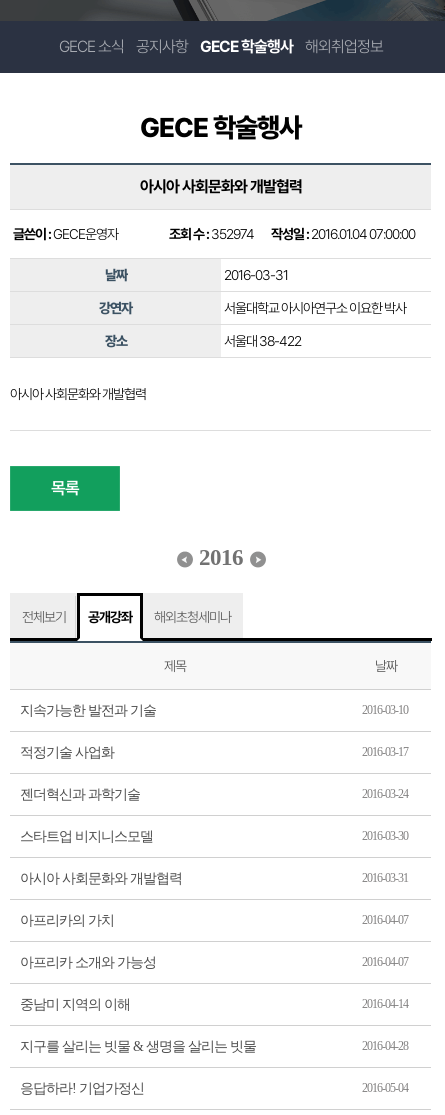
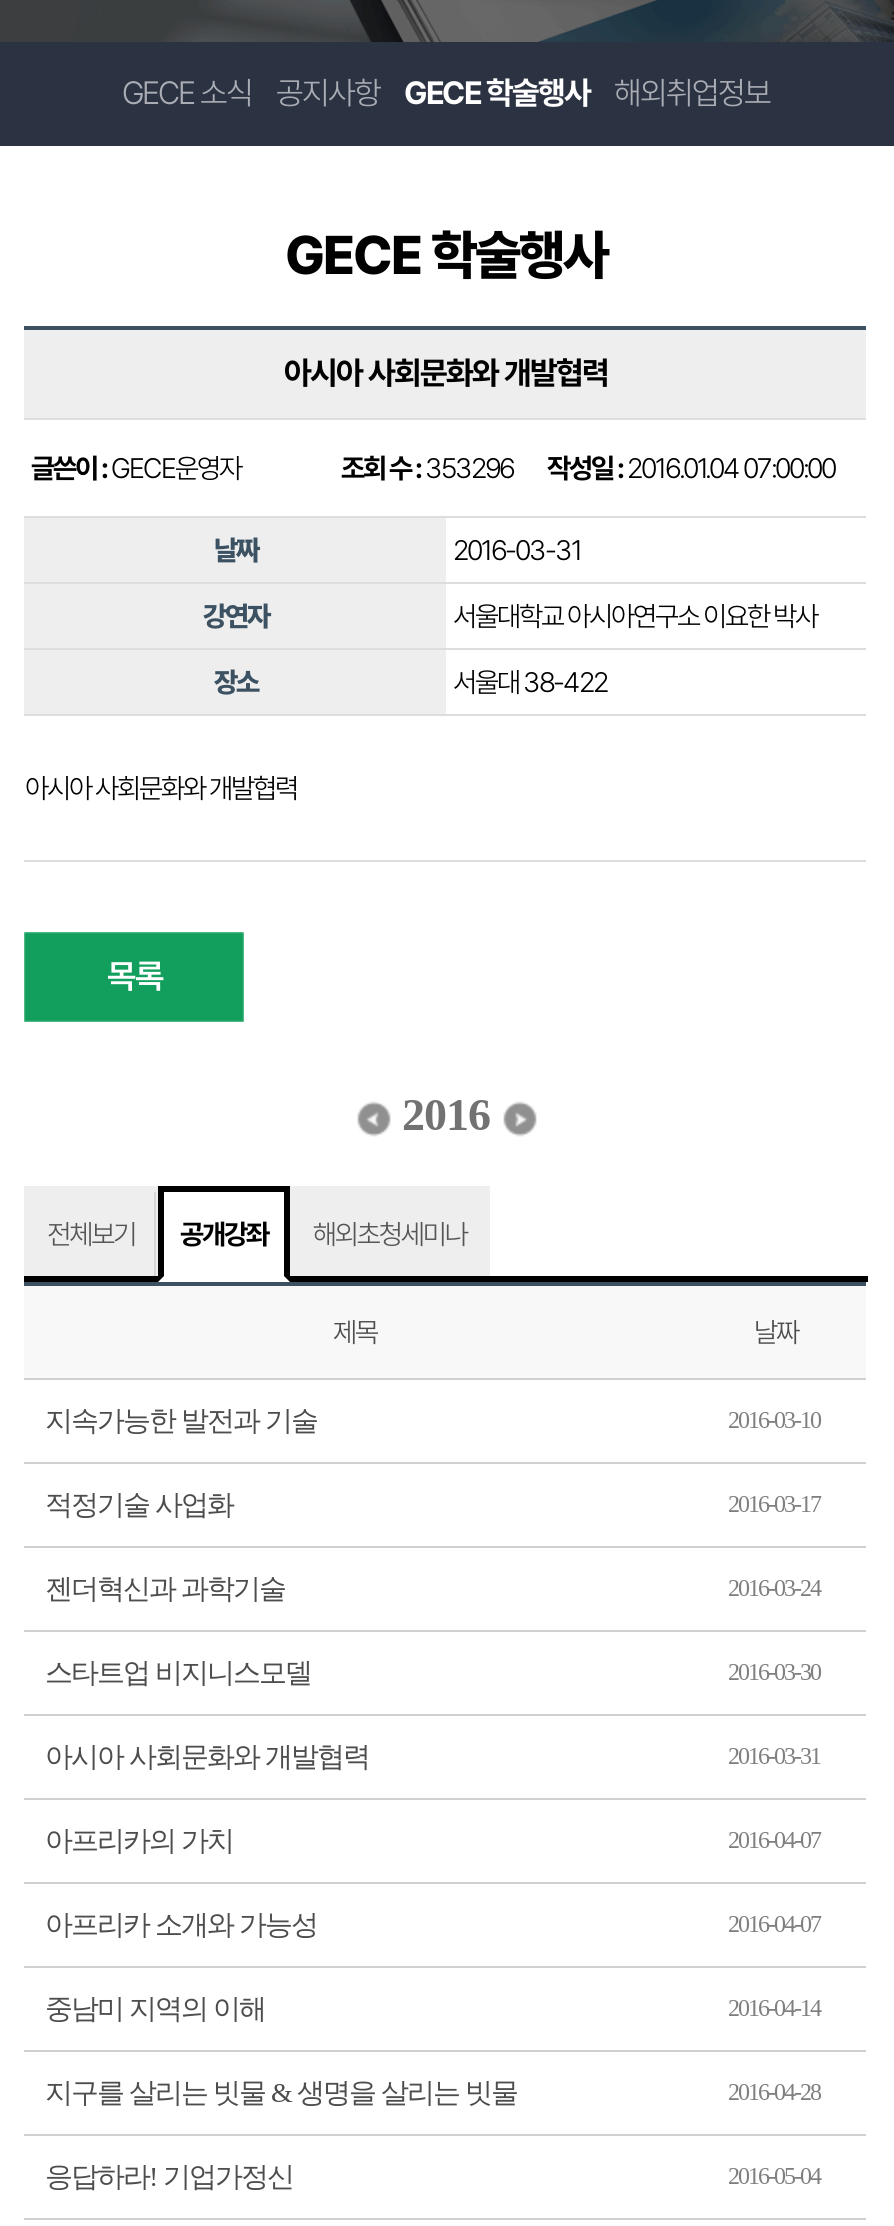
[169,226,415,242] 조회 수 : 352974 작성일 : 2016.01.04 07:00:00 -> [341,452,835,484] 조회 수 : 353296 작성일 : 2016.01.04 07:00:00

